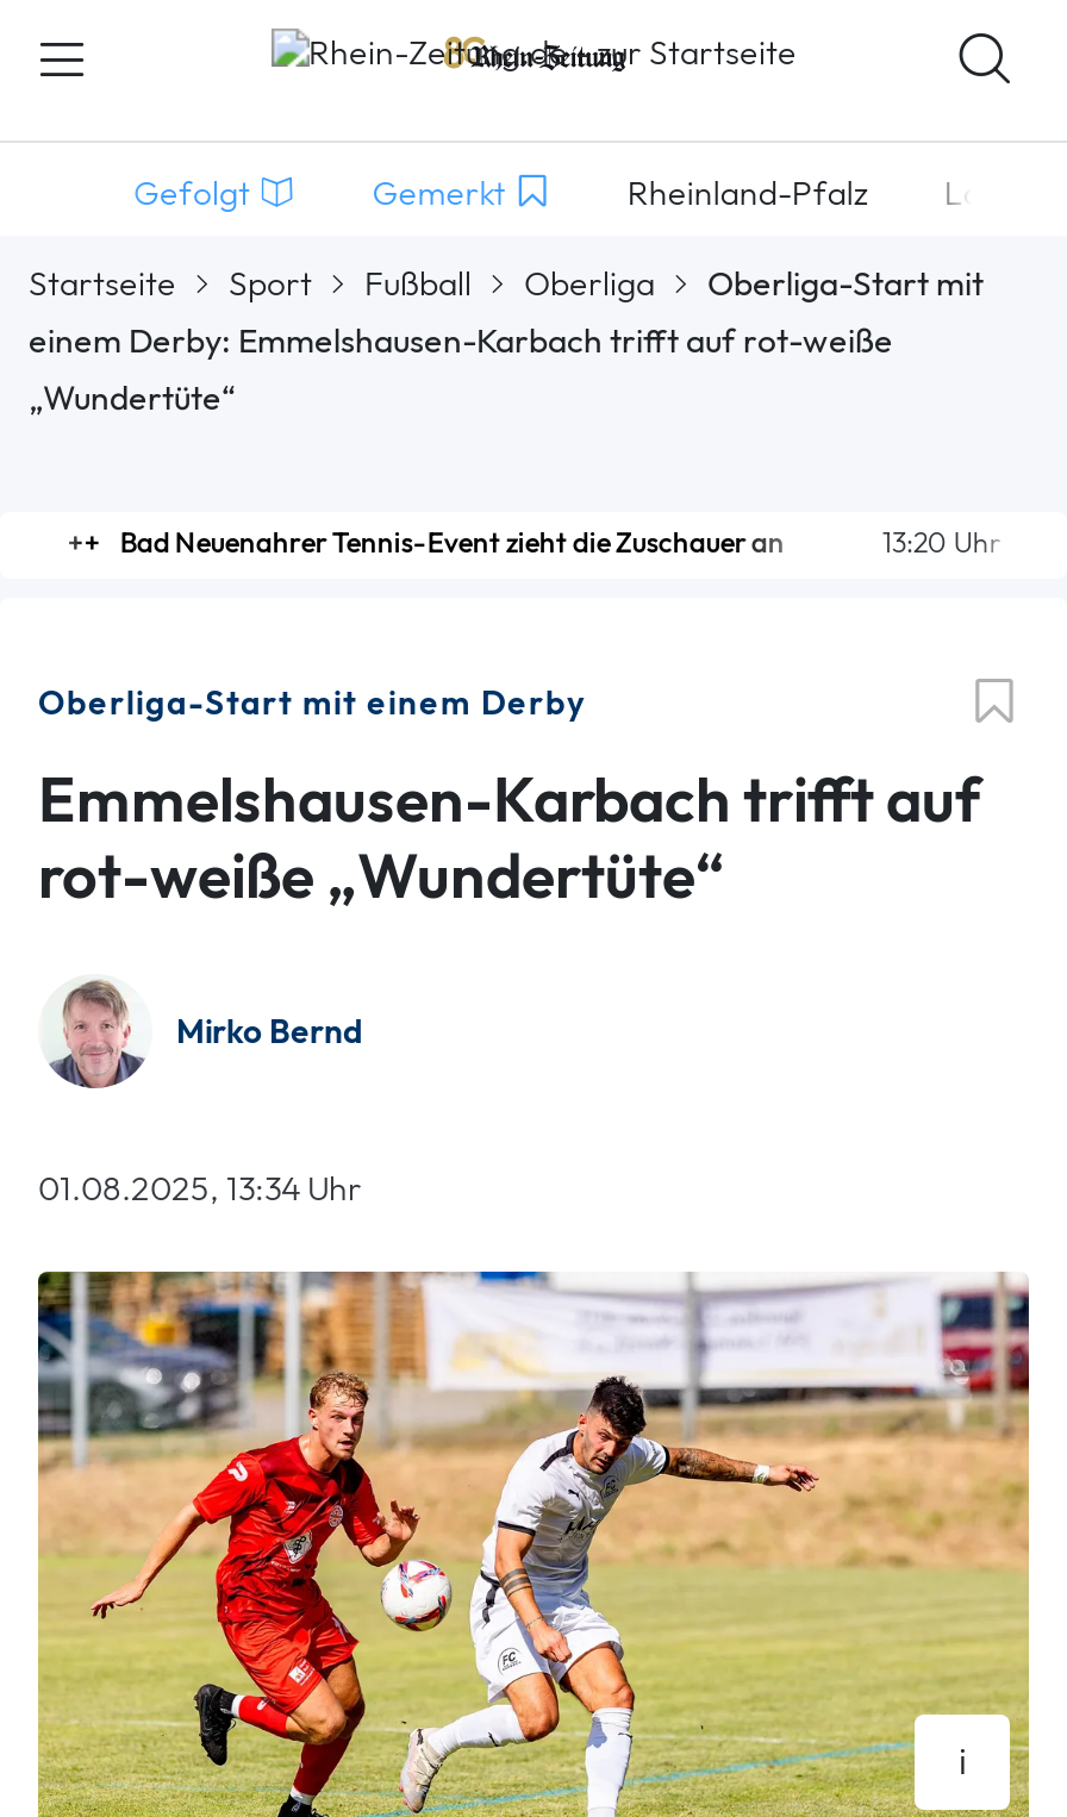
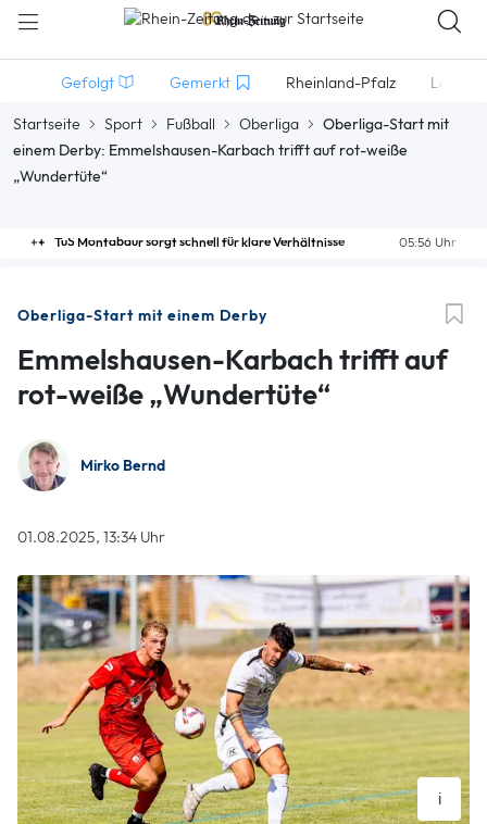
[119,524,1000,562] 13:20 Uhr | Bad Neuenahrer Tennis-Event zieht die Zuschauer an -> [54,234,457,251] 05:56 Uhr | TuS Montabaur sorgt schnell für klare Verhältnisse

